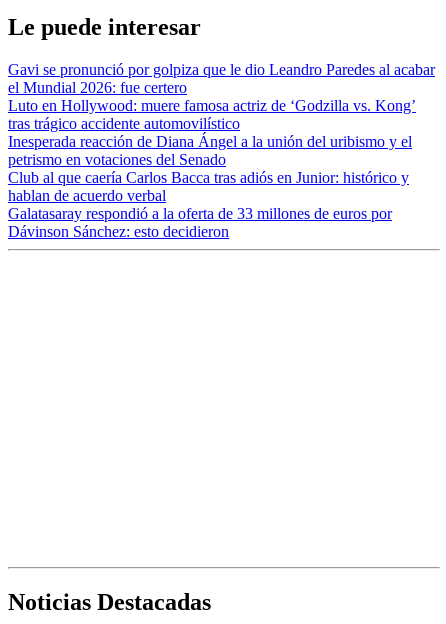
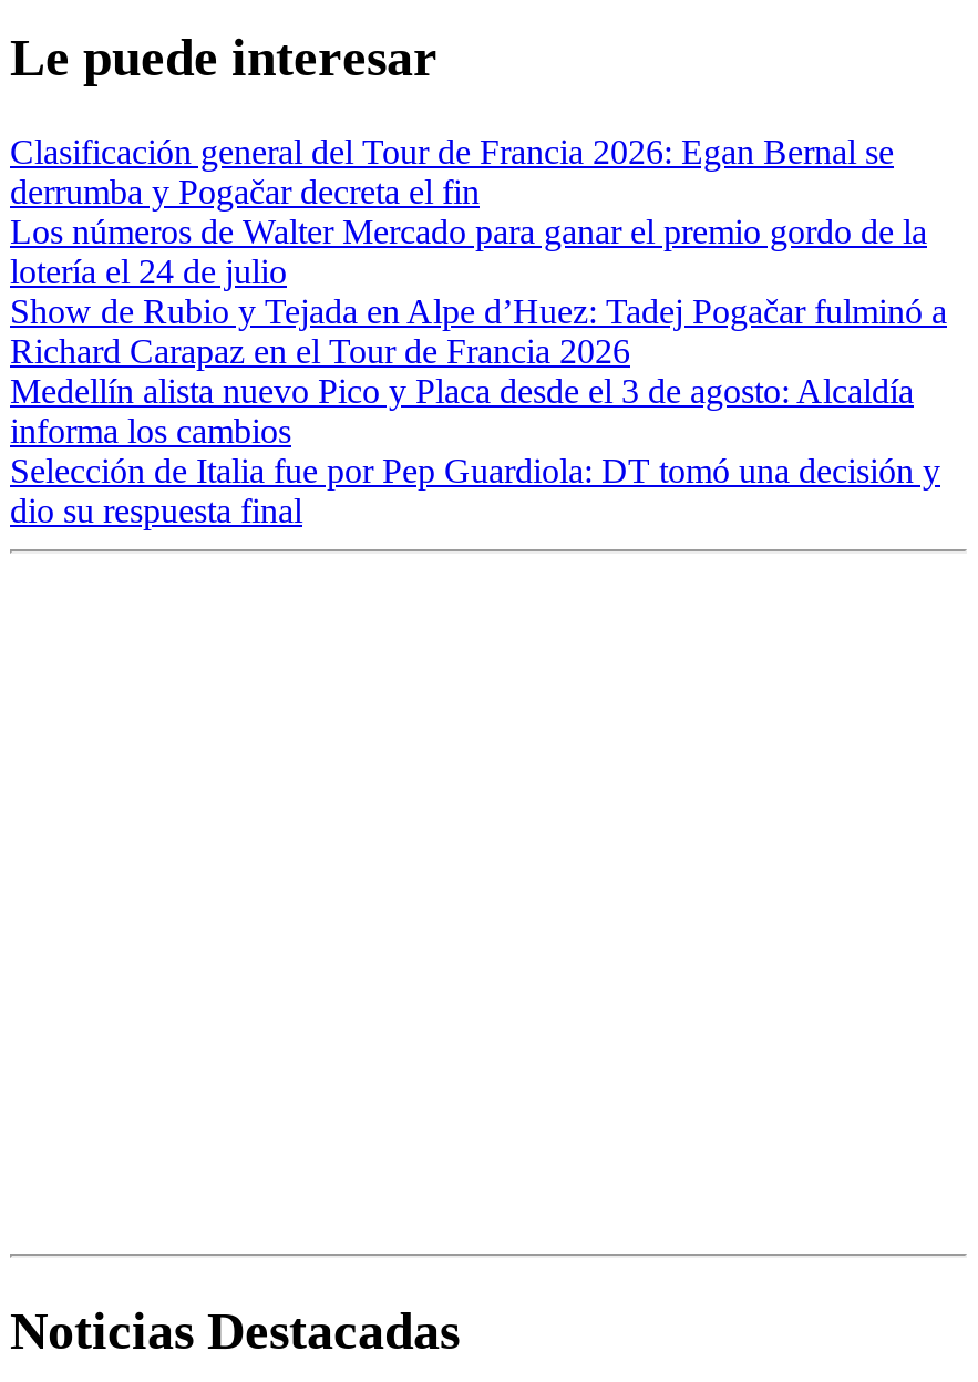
[8,61,435,240] Gavi se pronunció por golpiza que le dio Leandro Paredes al acabar | el Mundial 2026: fue certero | Luto en Hollywood: muere famosa actriz de ‘Godzilla vs. Kong’ | tras trágico accidente automovilístico | Inesperada reacción de Diana Ángel a la unión del uribismo y el | petrismo en votaciones del Senado | Club al que caería Carlos Bacca tras adiós en Junior: histórico y | hablan de acuerdo verbal | Galatasaray respondió a la oferta de 33 millones de euros por | Dávinson Sánchez: esto decidieron -> [10,133,947,529] Clasificación general del Tour de Francia 2026: Egan Bernal se | derrumba y Pogačar decreta el fin | Los números de Walter Mercado para ganar el premio gordo de la | lotería el 24 de julio | Show de Rubio y Tejada en Alpe d’Huez: Tadej Pogačar fulminó a | Richard Carapaz en el Tour de Francia 2026 | Medellín alista nuevo Pico y Placa desde el 3 de agosto: Alcaldía | informa los cambios | Selección de Italia fue por Pep Guardiola: DT tomó una decisión y | dio su respuesta final

